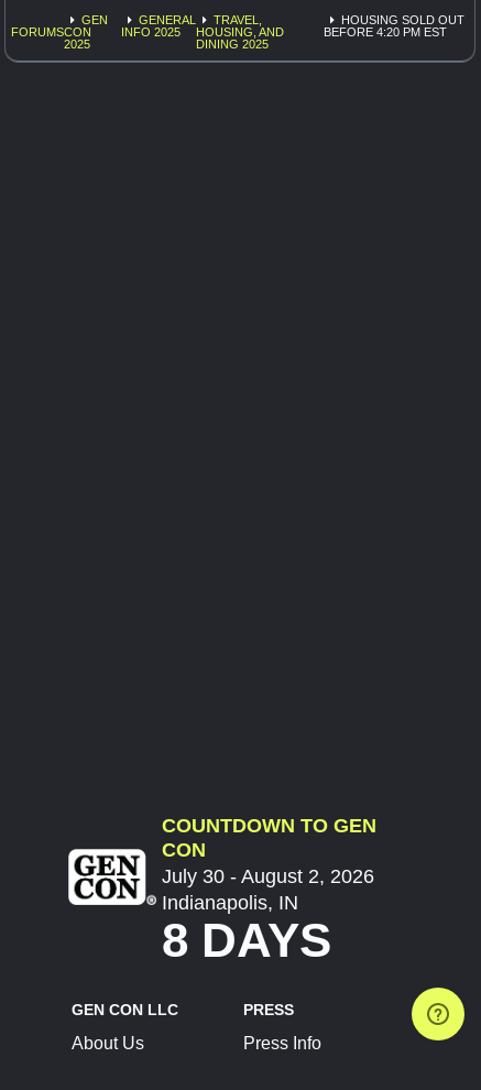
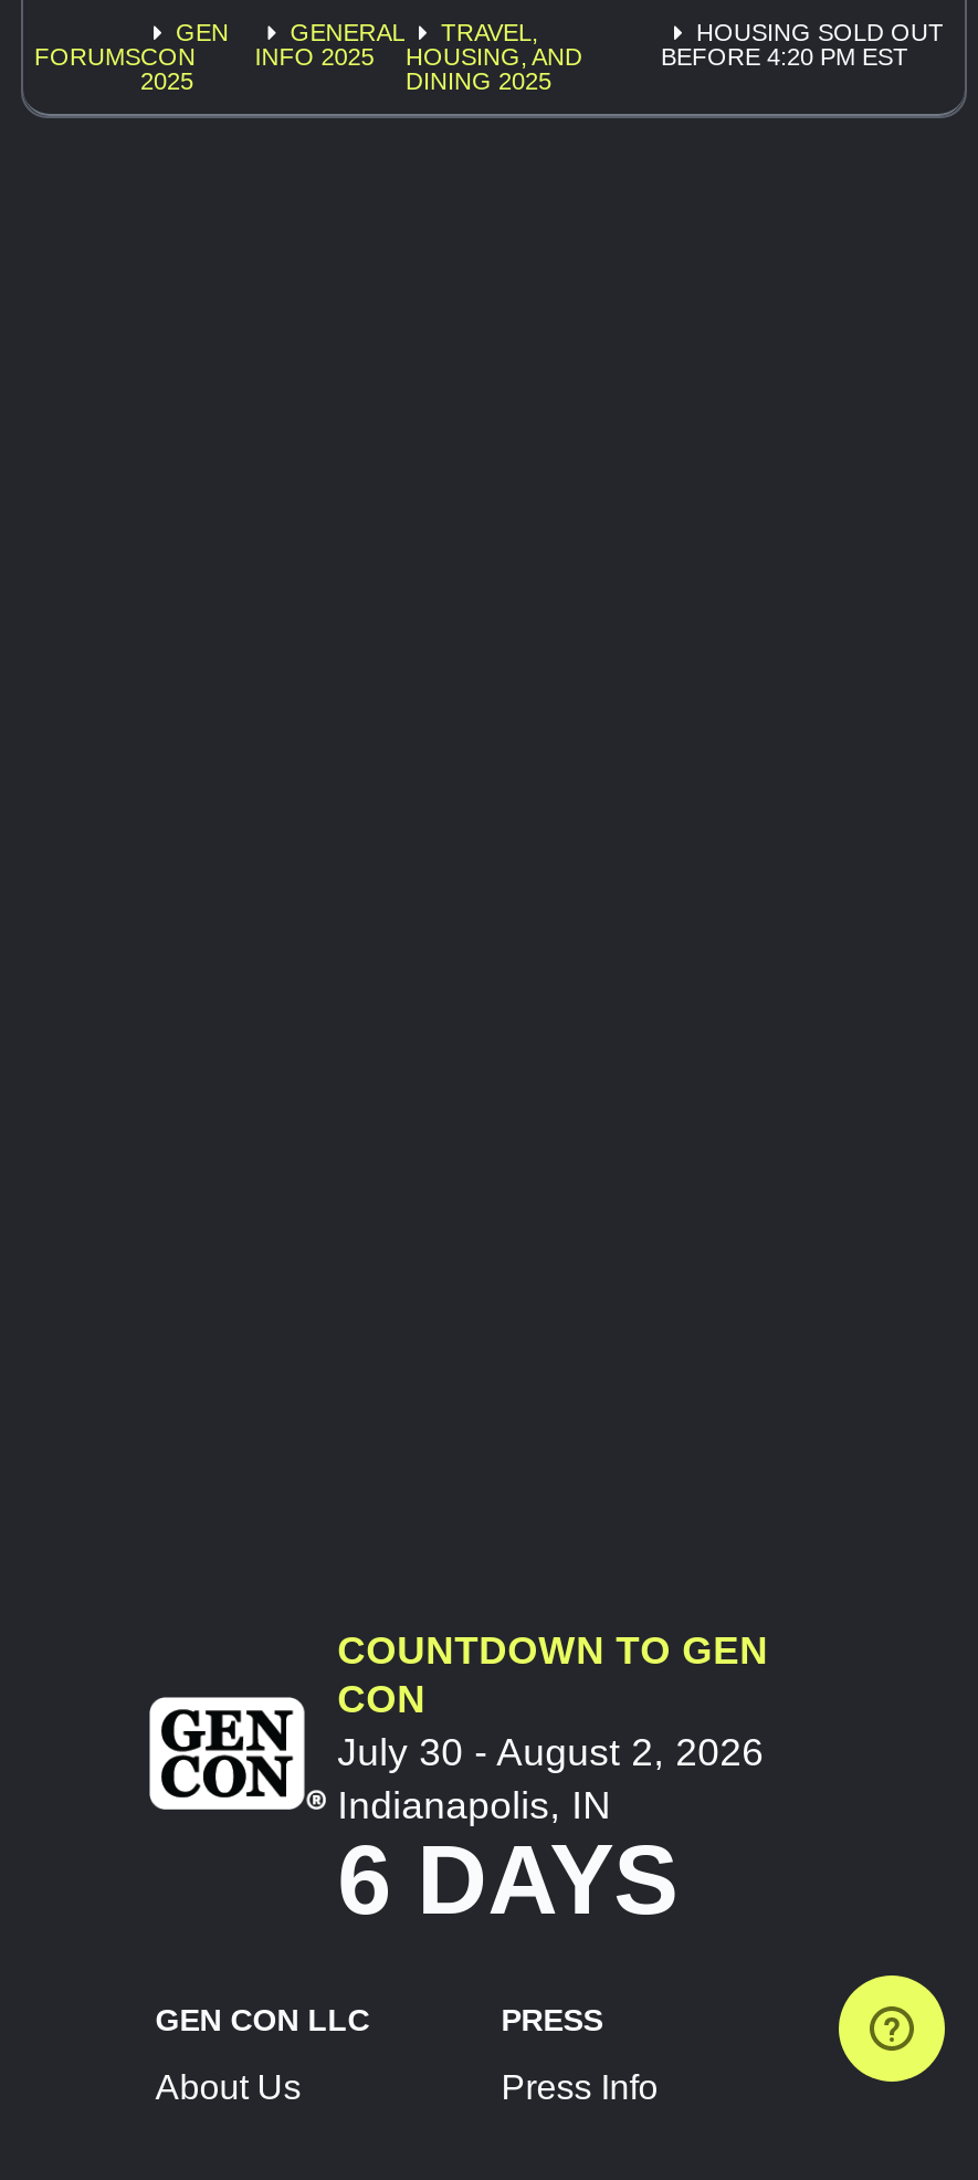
[162,913,331,967] 8 DAYS -> [337,1825,678,1933] 6 DAYS

